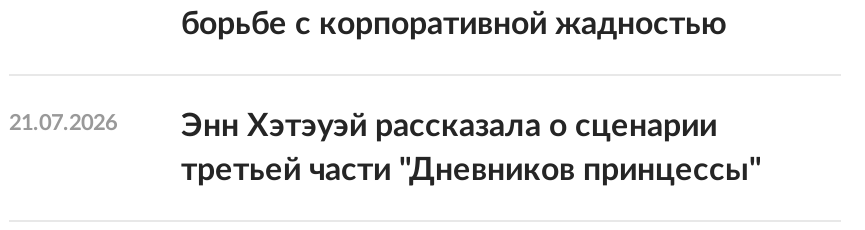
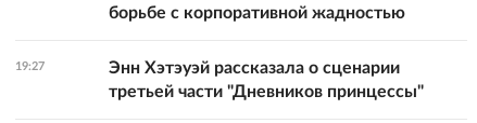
[9,112,117,134] 21.07.2026 -> [15,60,45,72] 19:27

